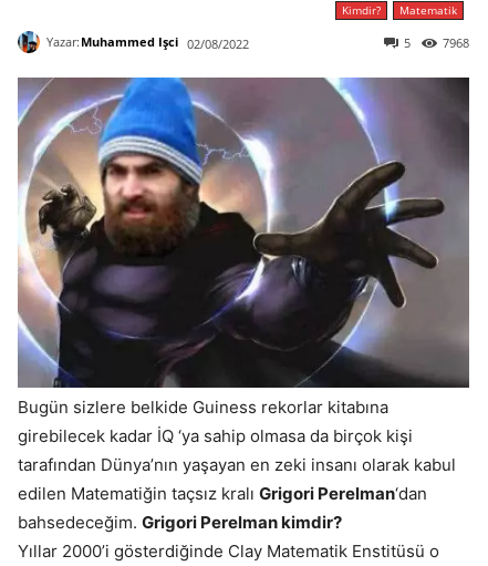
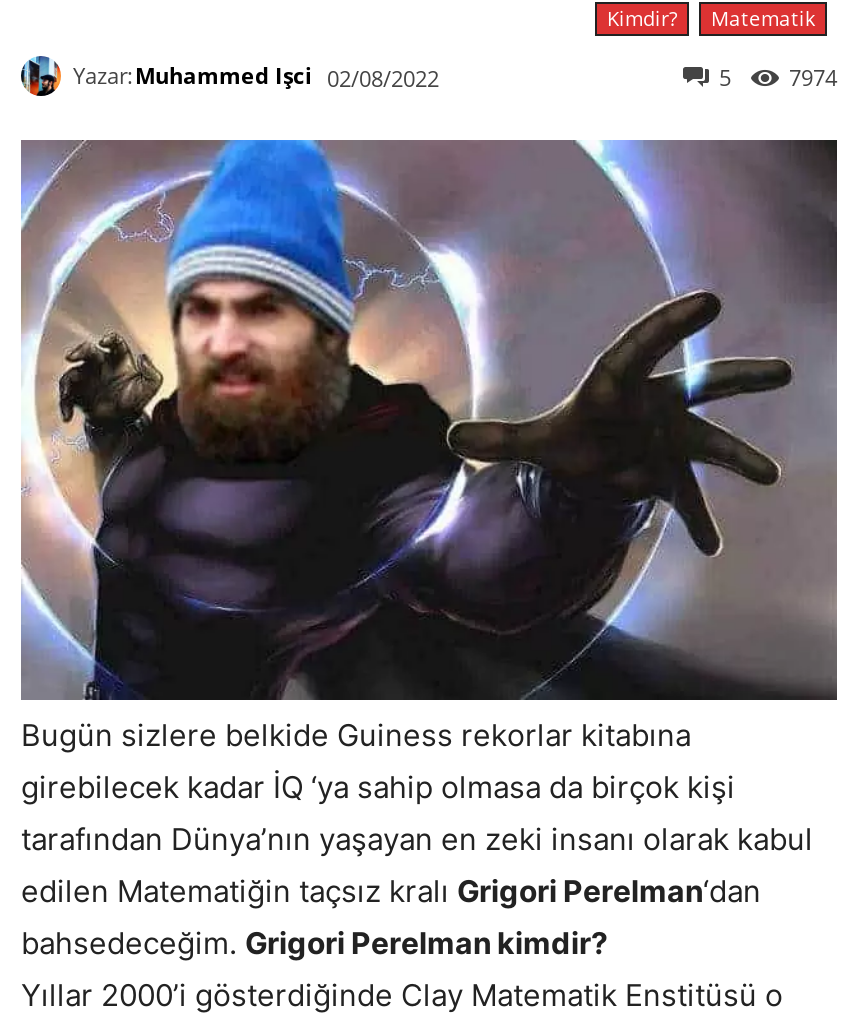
[404,34,469,51] 5 7968 -> [719,62,837,92] 5 7974

